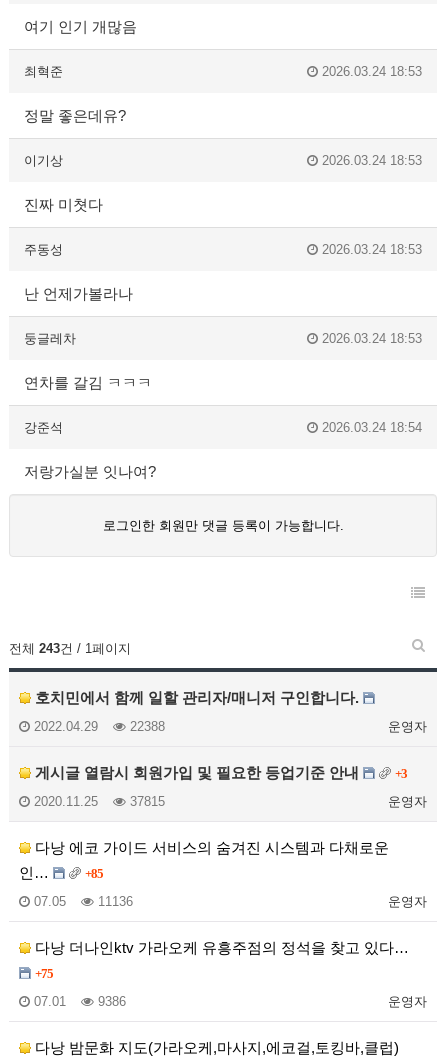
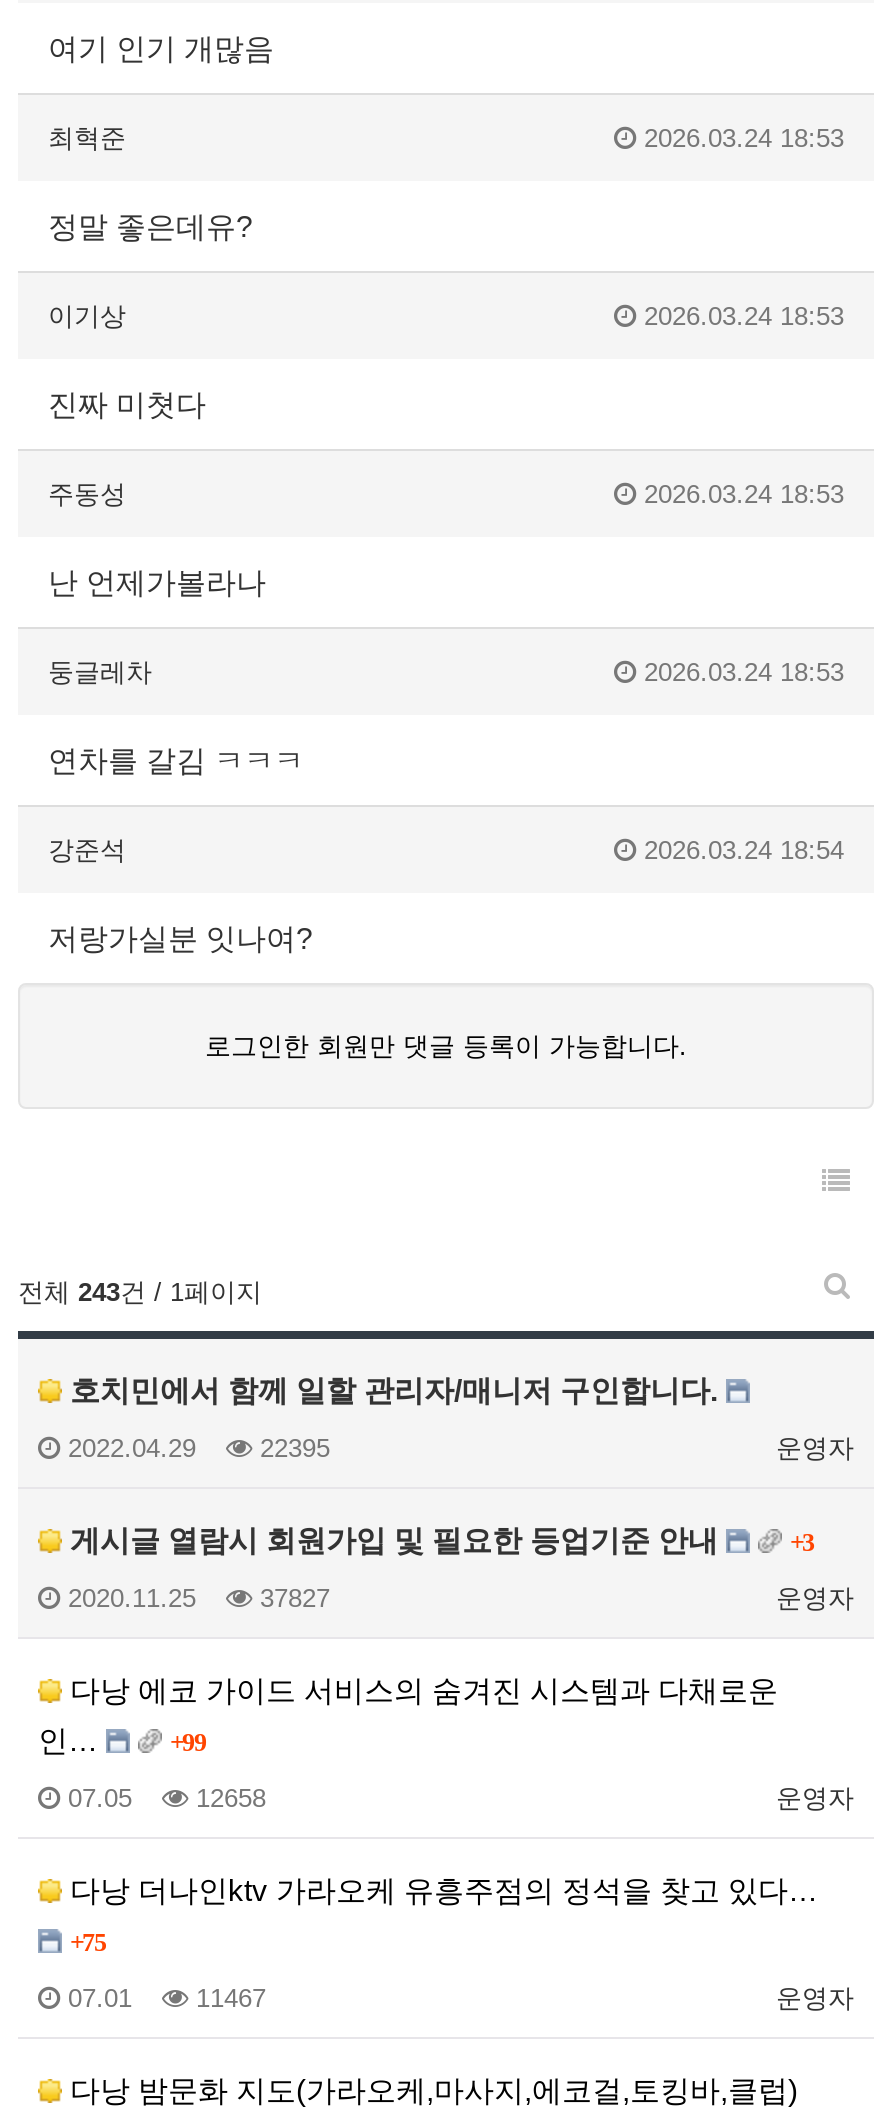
[130,719,165,734] 22388 -> [260,1433,330,1463] 22395
[130,794,165,809] 37815 -> [260,1583,330,1613] 37827
[85,867,103,881] +85 -> [170,1729,206,1757] +99
[98,894,133,909] 11136 -> [196,1783,266,1813] 12658
[98,994,126,1009] 9386 -> [196,1983,266,2013] 11467

